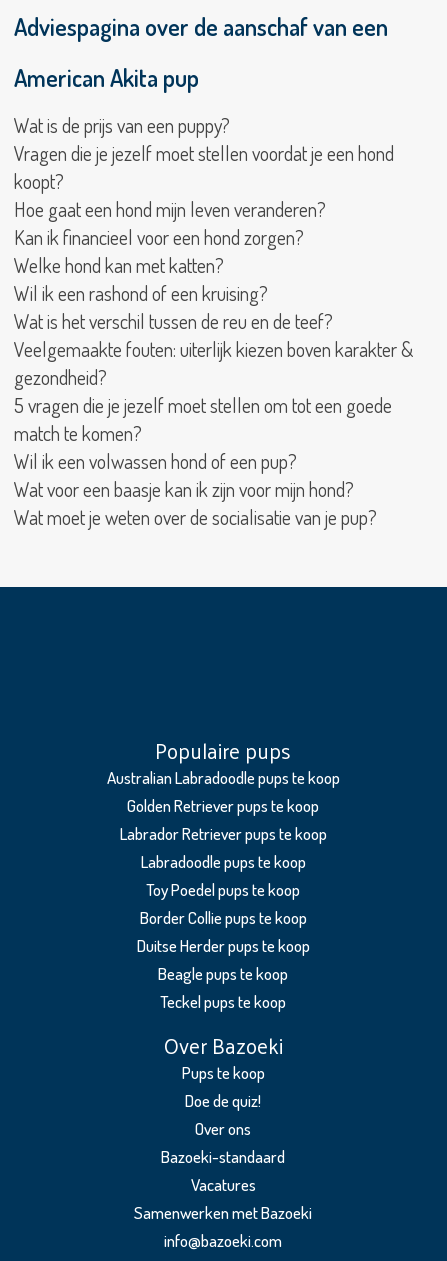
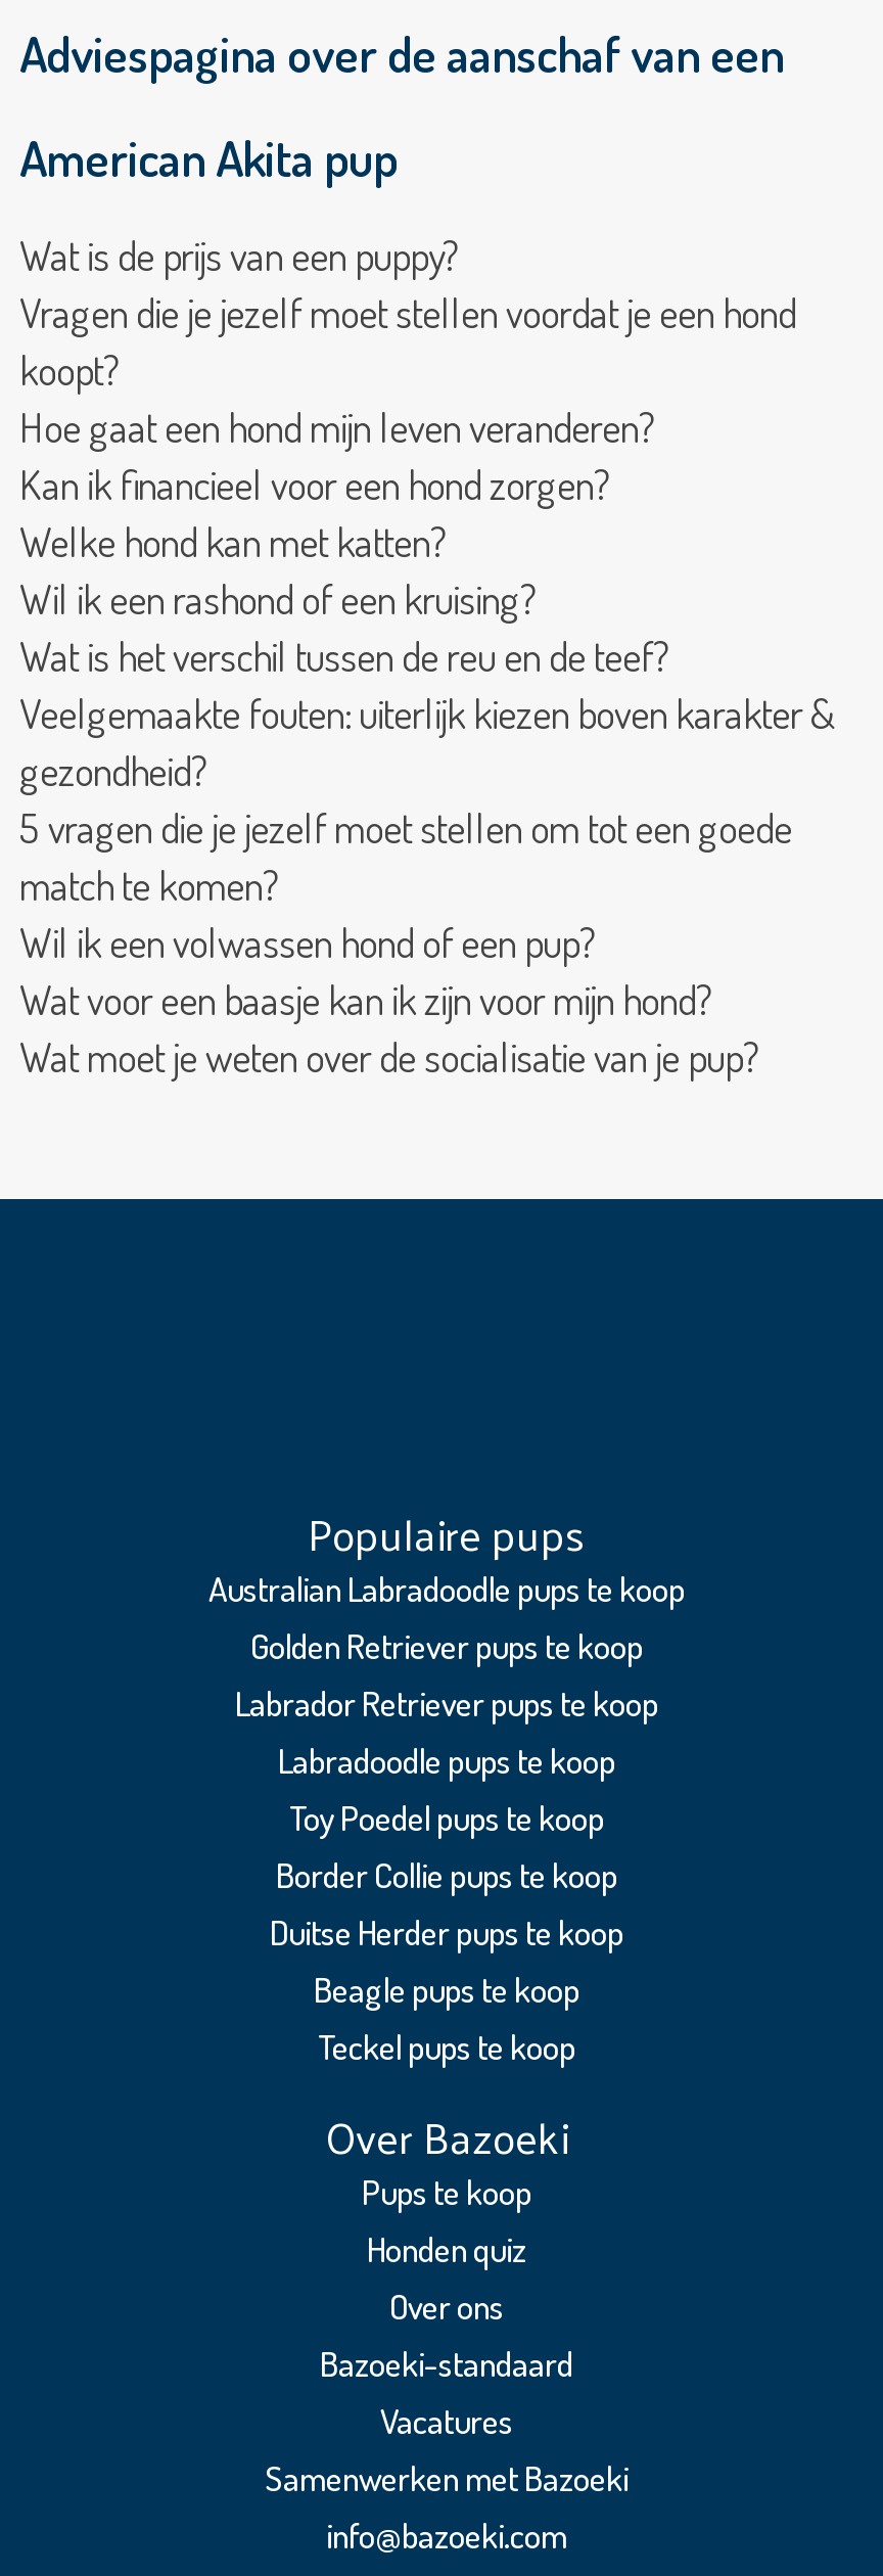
[185,1090,261,1111] Doe de quiz! -> [367,2228,526,2271] Honden quiz

